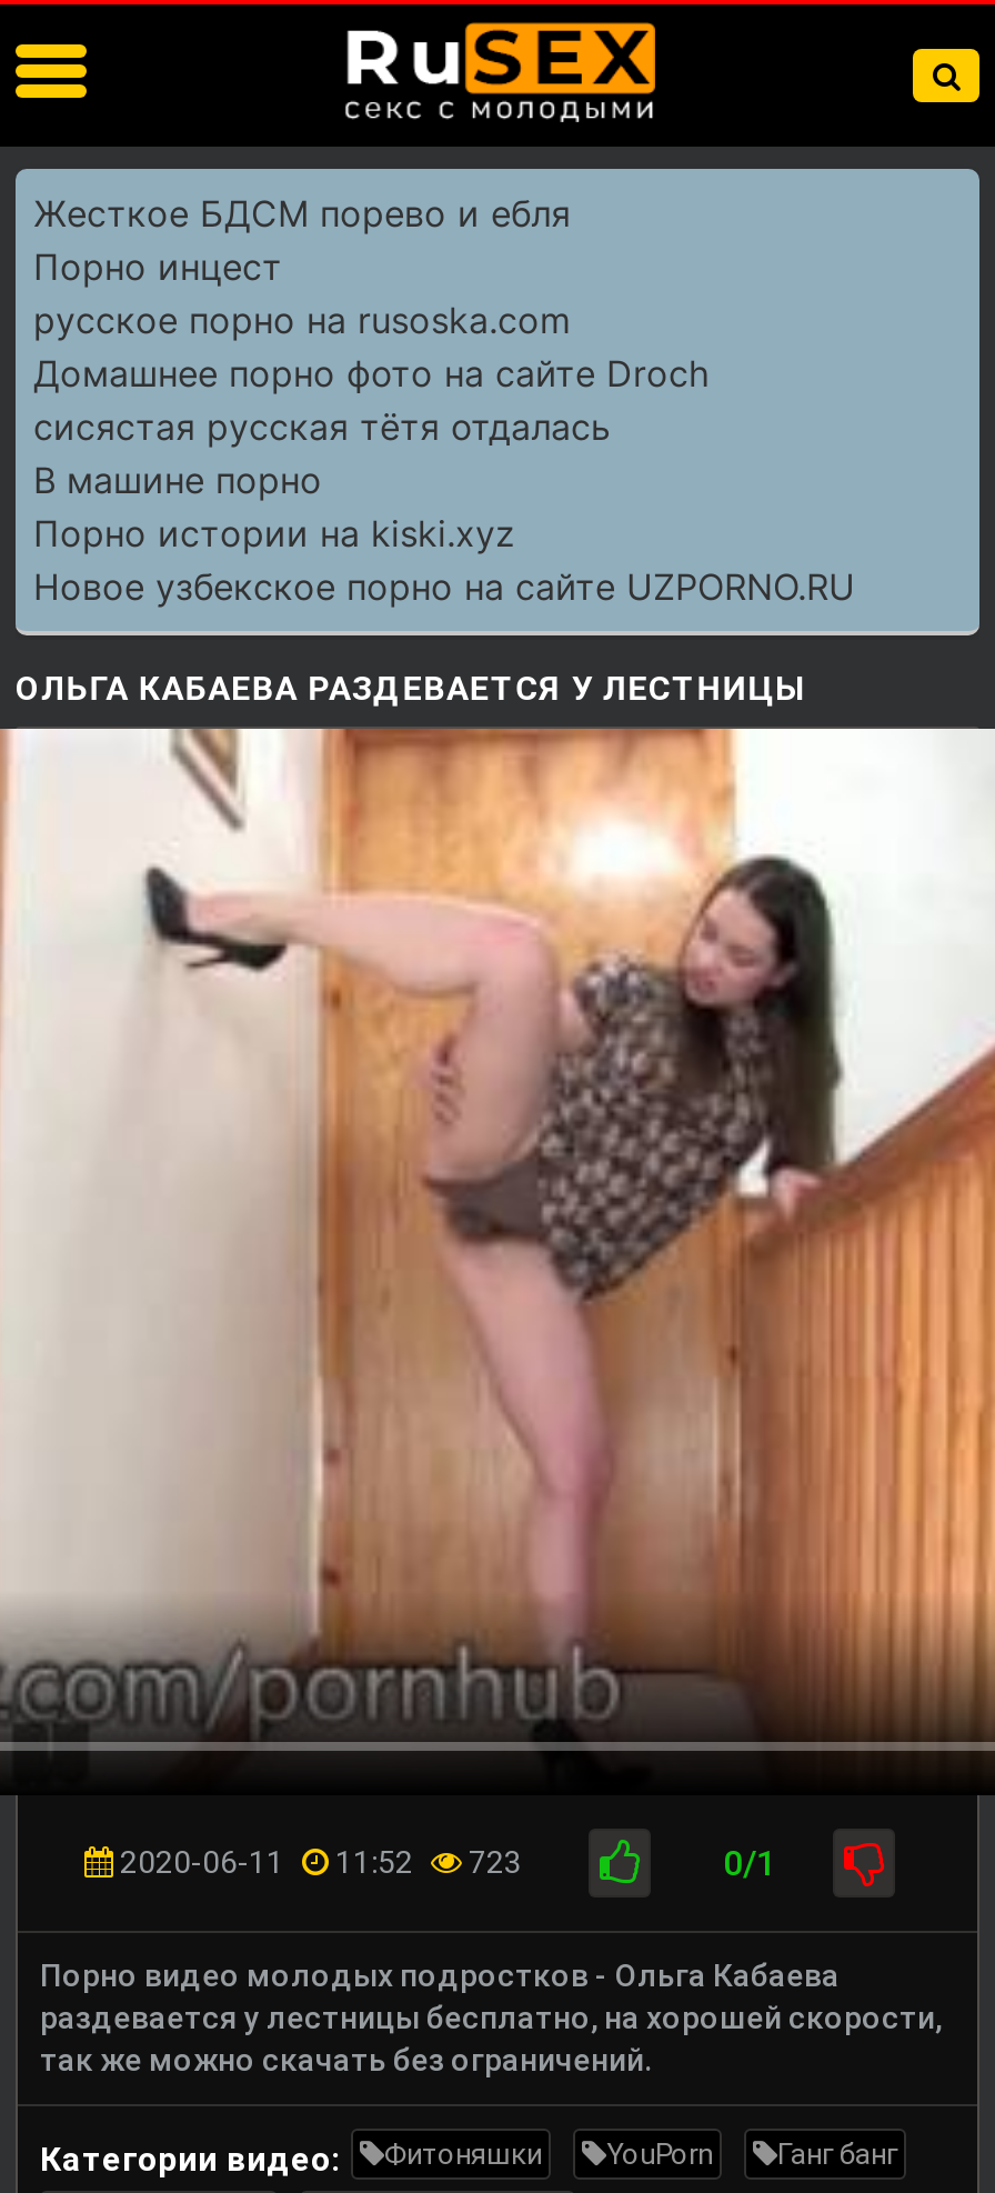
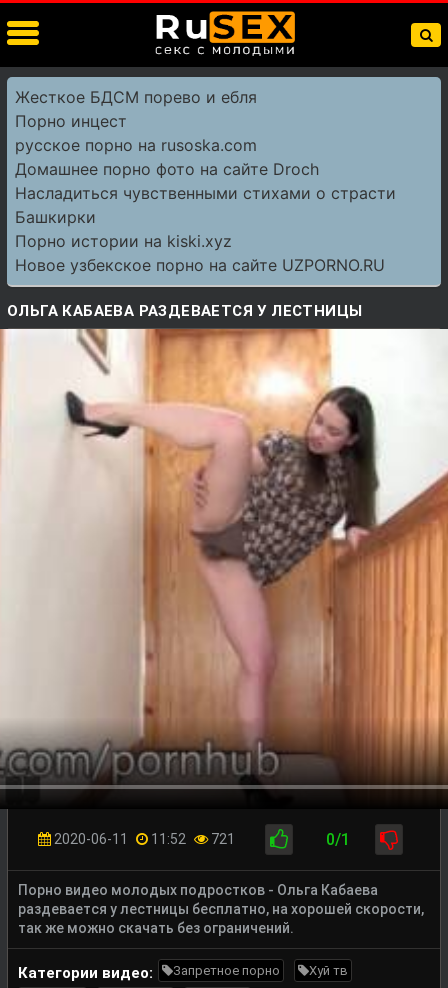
[33,404,611,502] сисястая русская тётя отдалась | В машине порно -> [15,183,396,227] Насладиться чувственными стихами о страсти | Башкирки
[113,1844,522,1879] 2020-06-11 11:52 723 -> [51,831,235,847] 2020-06-11 11:52 721
[384,2137,897,2170] Фитоняшки | YouPorn | Ганг банг -> [173,963,348,978] Запретное порно | Хуй тв

